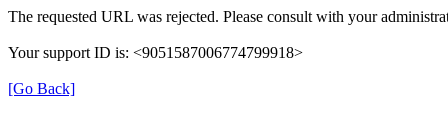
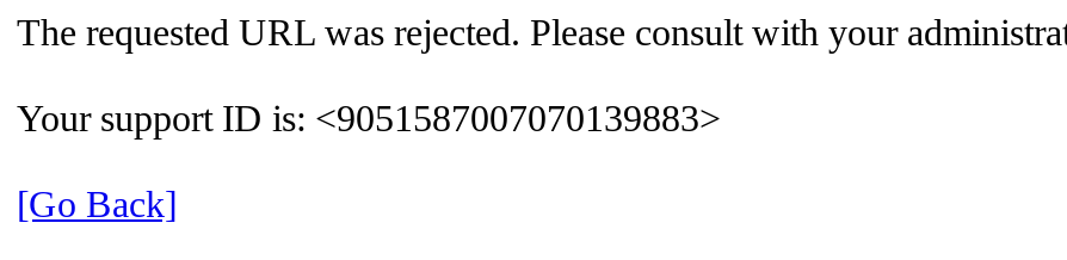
[8,44,303,61] Your support ID is: <9051587006774799918> -> [17,98,721,138] Your support ID is: <9051587007070139883>

